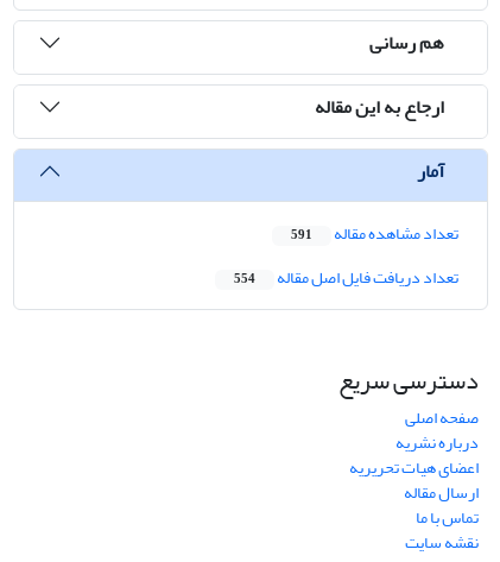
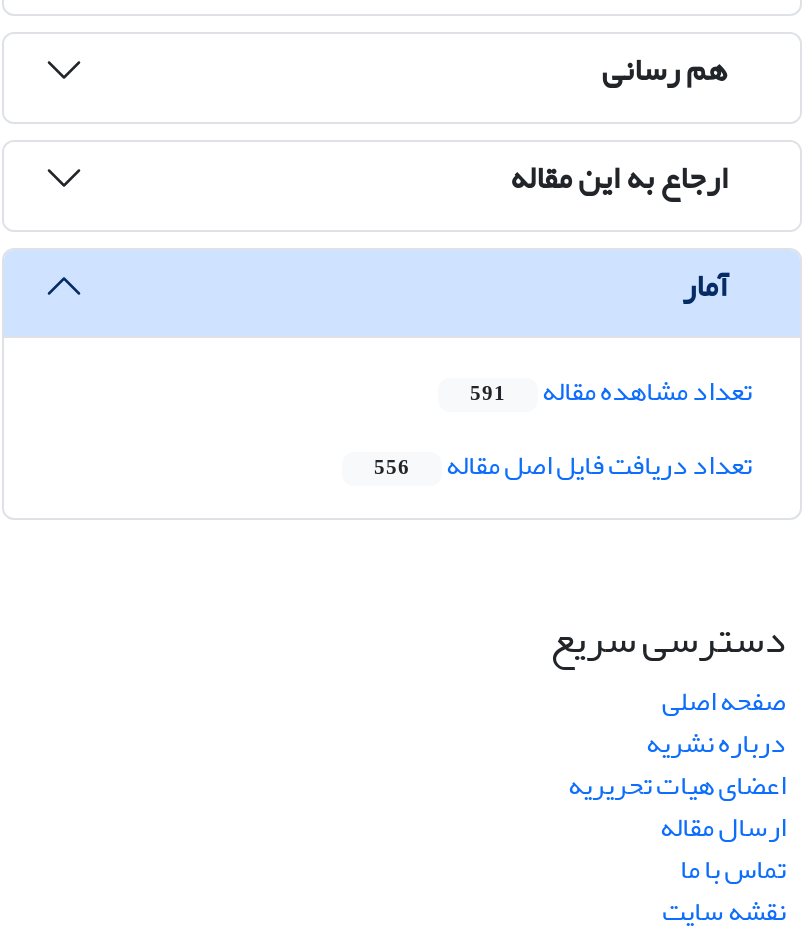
[234,262,458,294] تعداد دریافت فایل اصل مقاله 554 -> [374,439,752,493] تعداد دریافت فایل اصل مقاله 556

